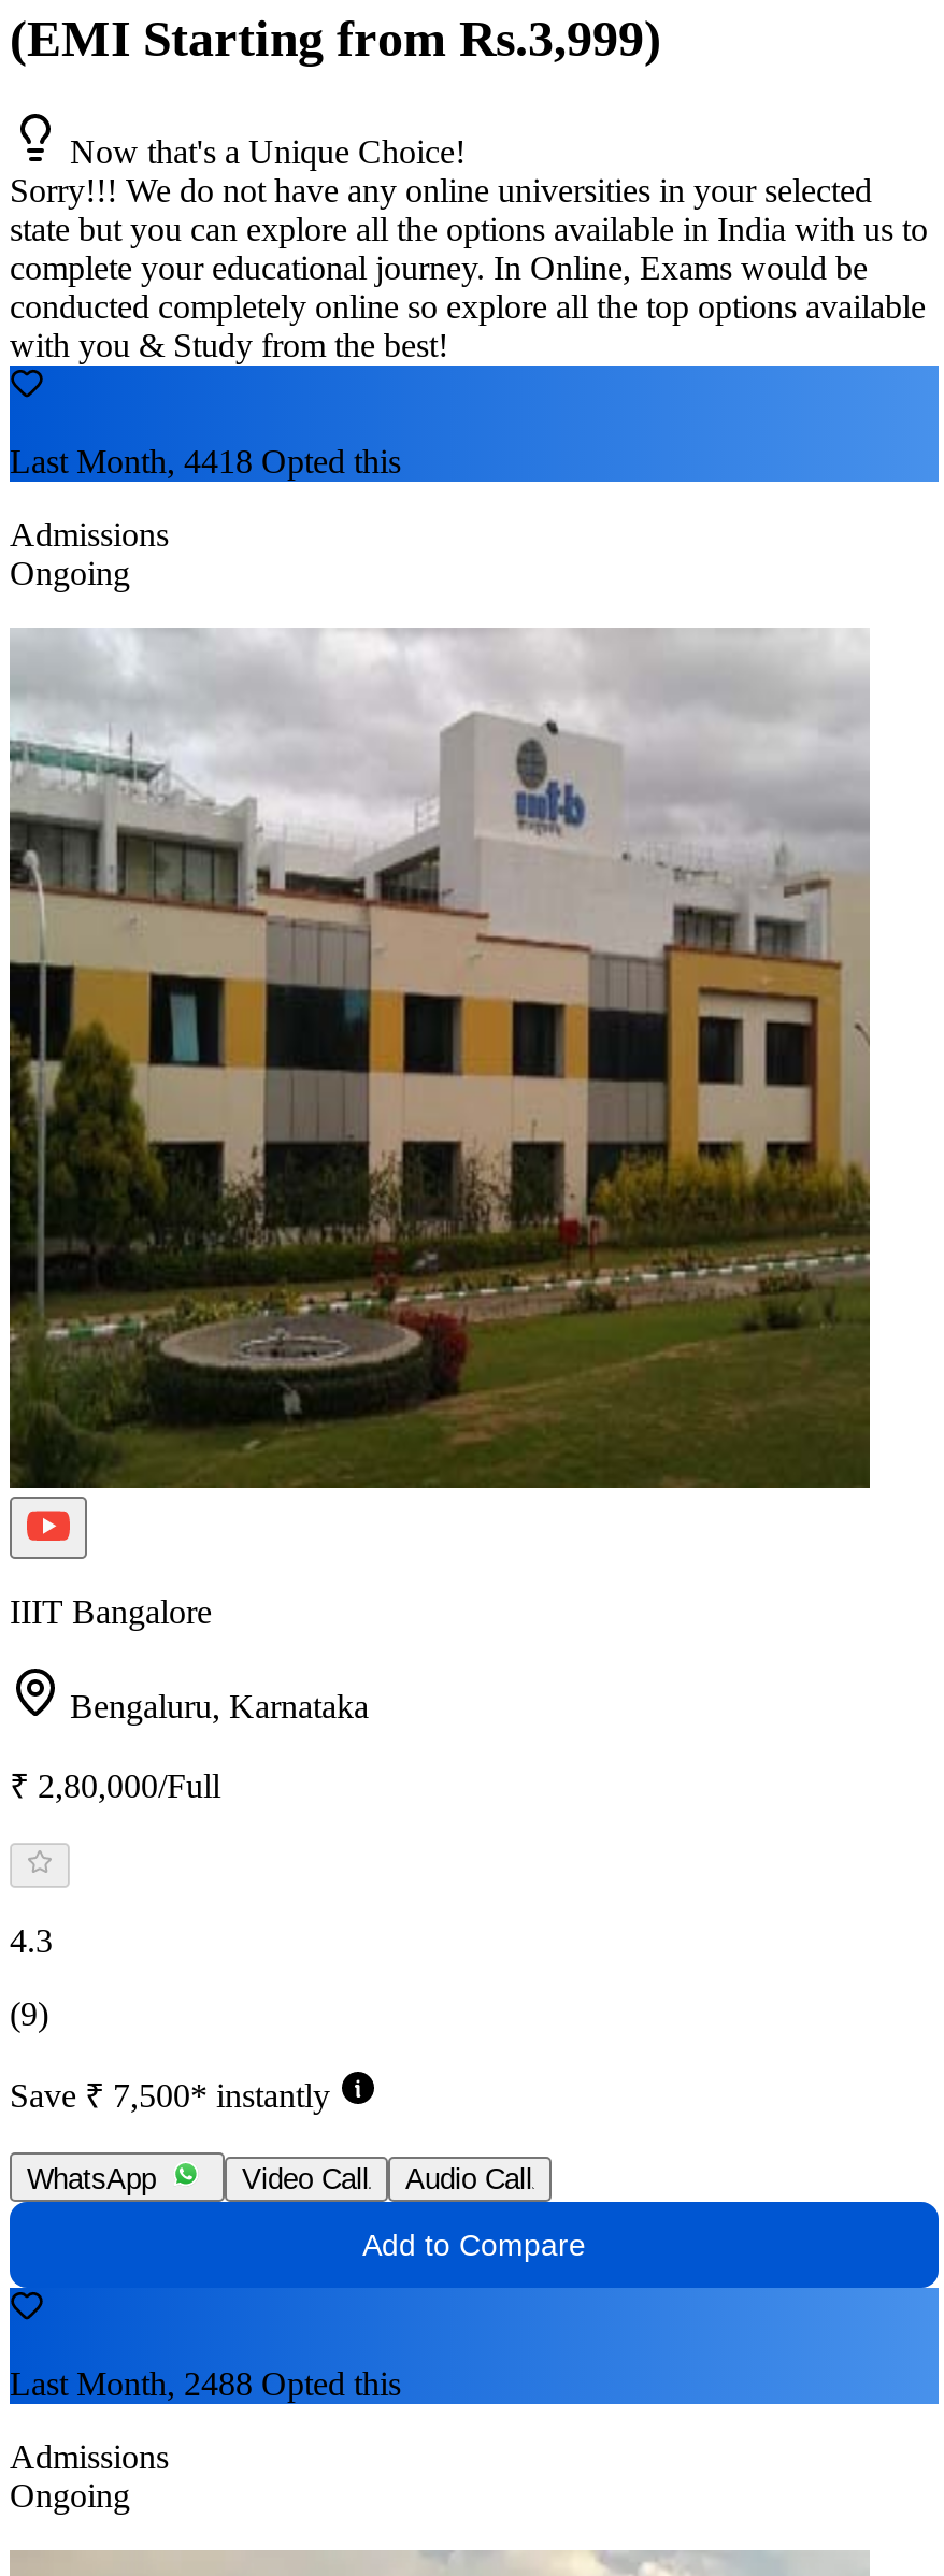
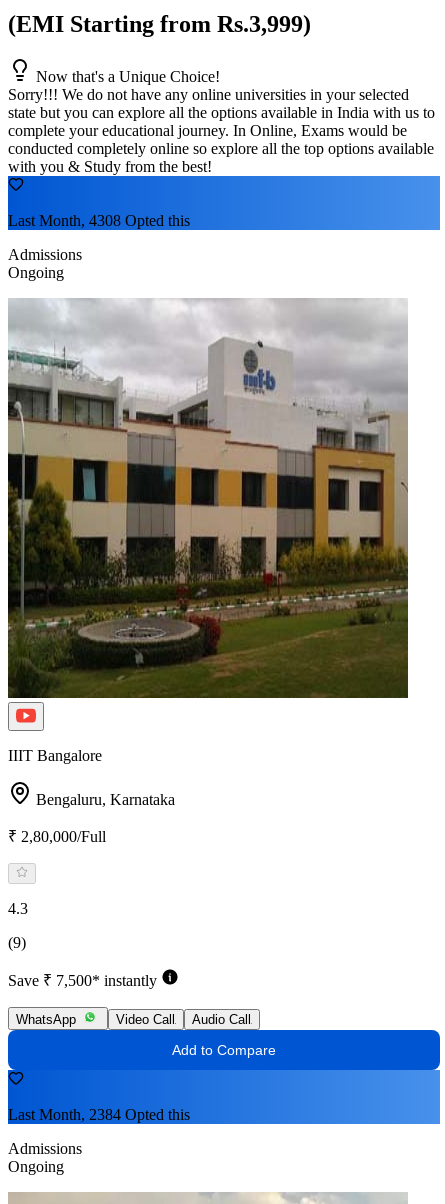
[10,442,401,479] Last Month, 4418 Opted this -> [8,212,190,229] Last Month, 4308 Opted this
[10,2365,401,2401] Last Month, 2488 Opted this -> [8,1106,190,1123] Last Month, 2384 Opted this

